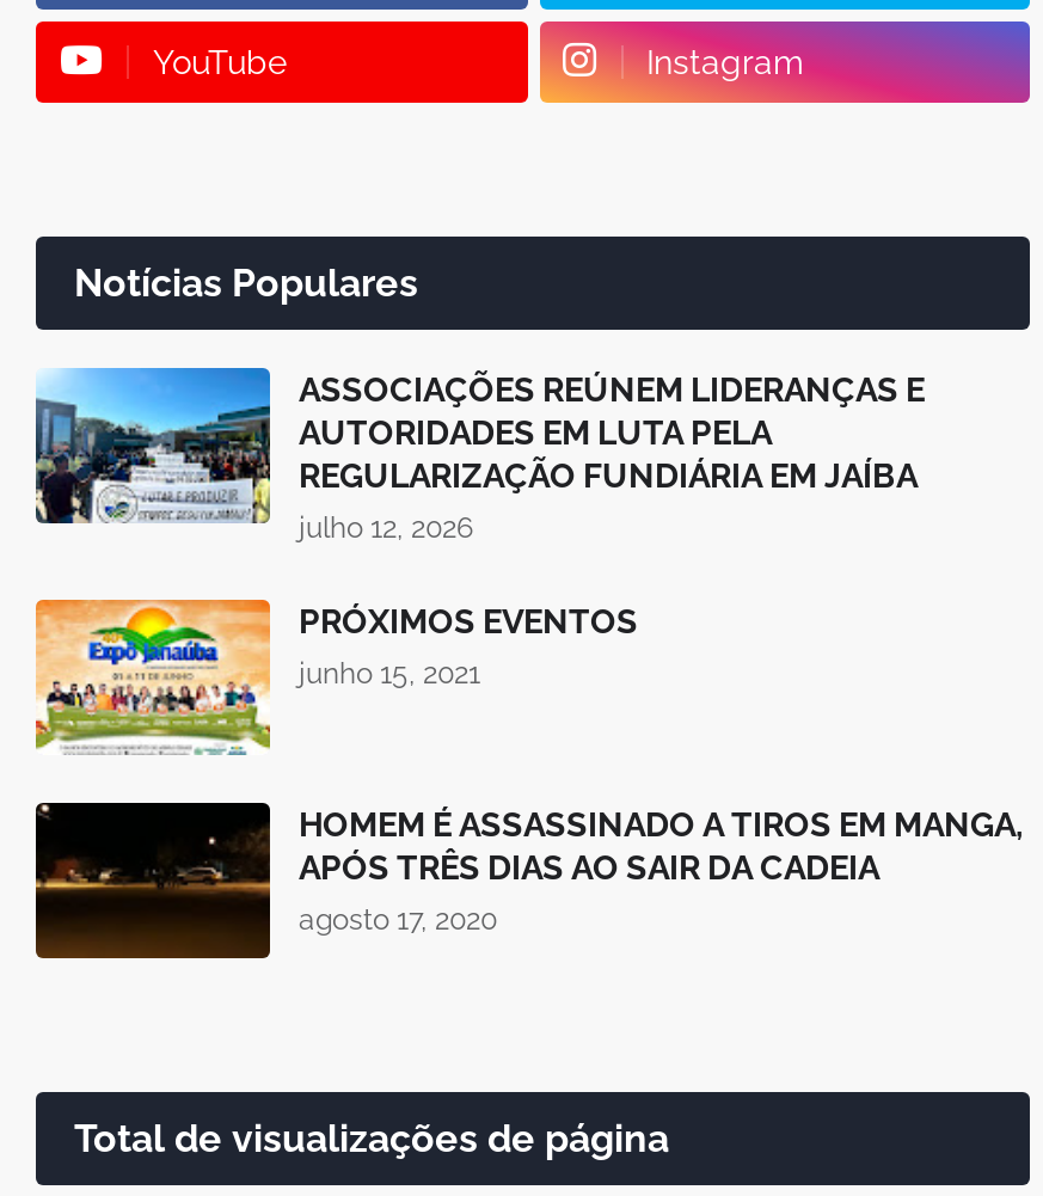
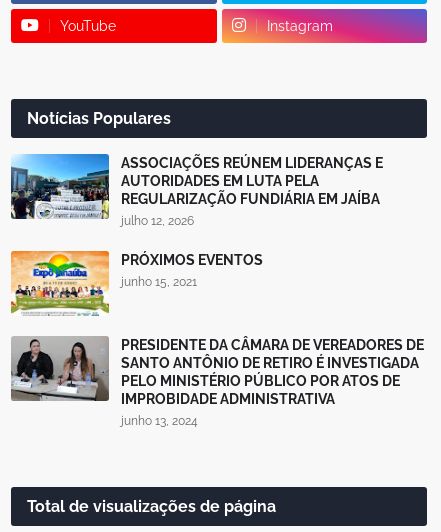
[33,801,1023,961] [image] | HOMEM É ASSASSINADO A TIROS EM MANGA, | APÓS TRÊS DIAS AO SAIR DA CADEIA | agosto 17, 2020 -> [11,336,424,428] [image] | PRESIDENTE DA CÂMARA DE VEREADORES DE | SANTO ANTÔNIO DE RETIRO É INVESTIGADA | PELO MINISTÉRIO PÚBLICO POR ATOS DE | IMPROBIDADE ADMINISTRATIVA | junho 13, 2024

